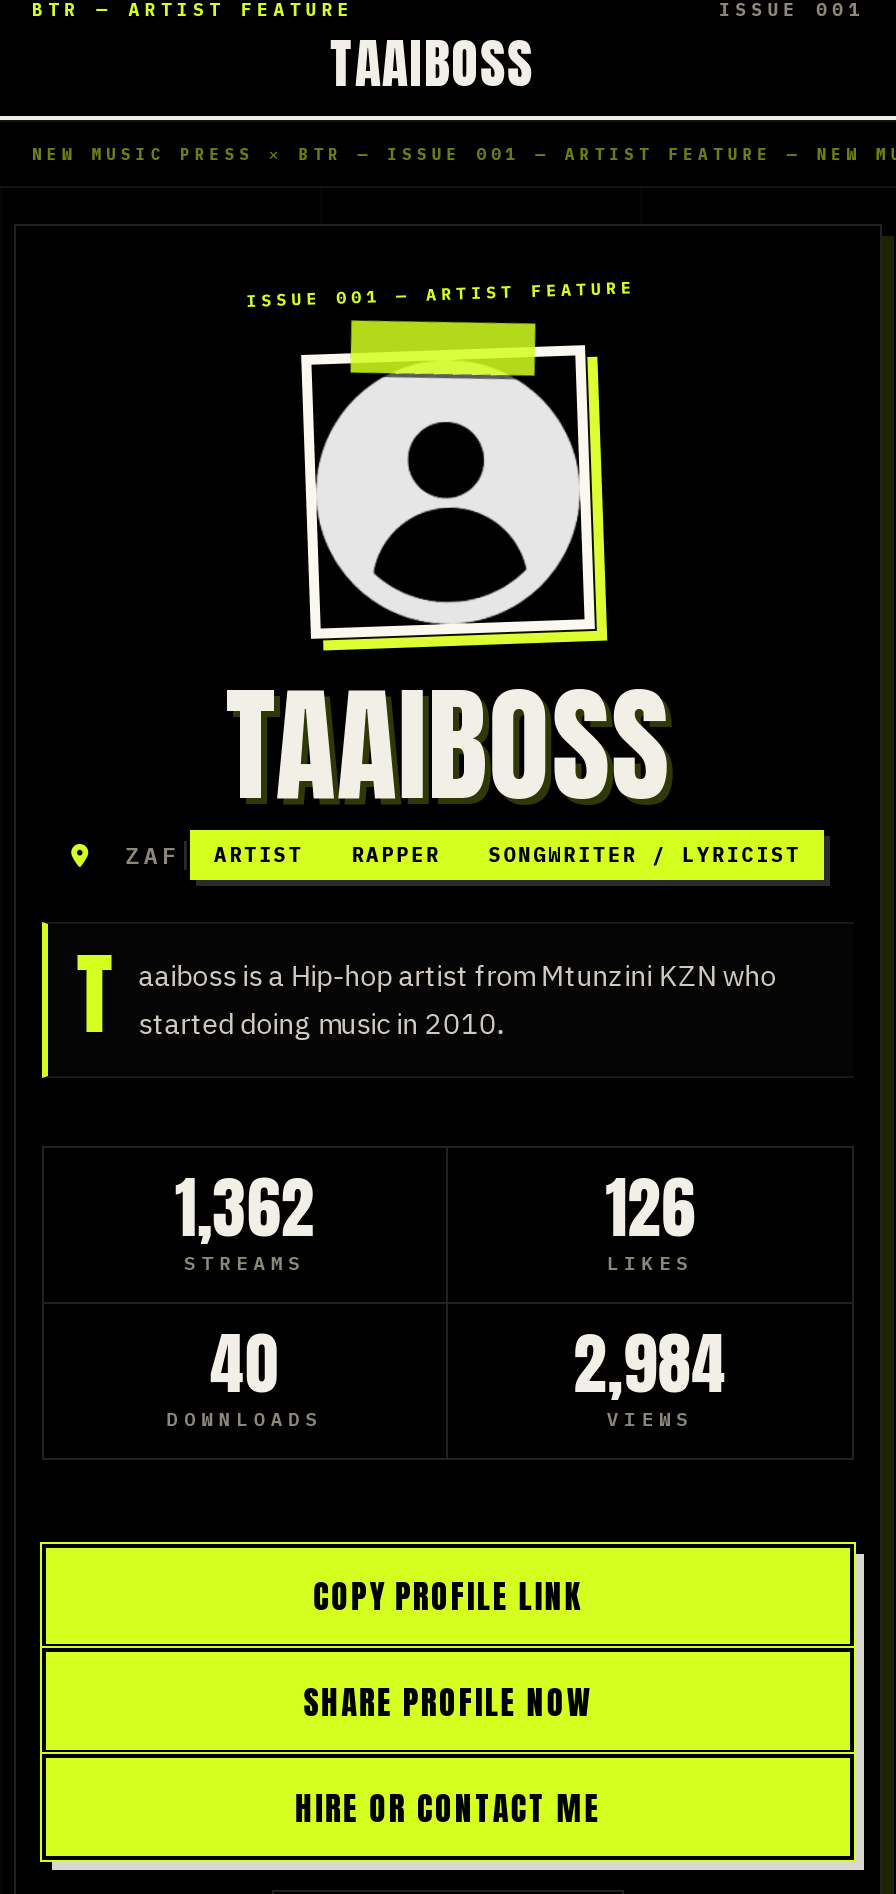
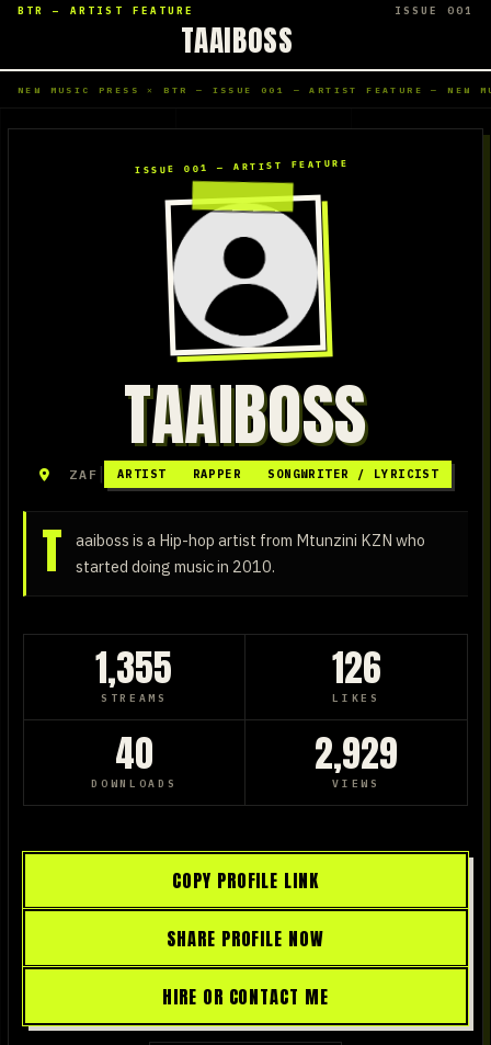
[175,1156,315,1258] 1,362 -> [96,639,173,695] 1,355
[573,1312,727,1414] 2,984 -> [315,725,398,781] 2,929

